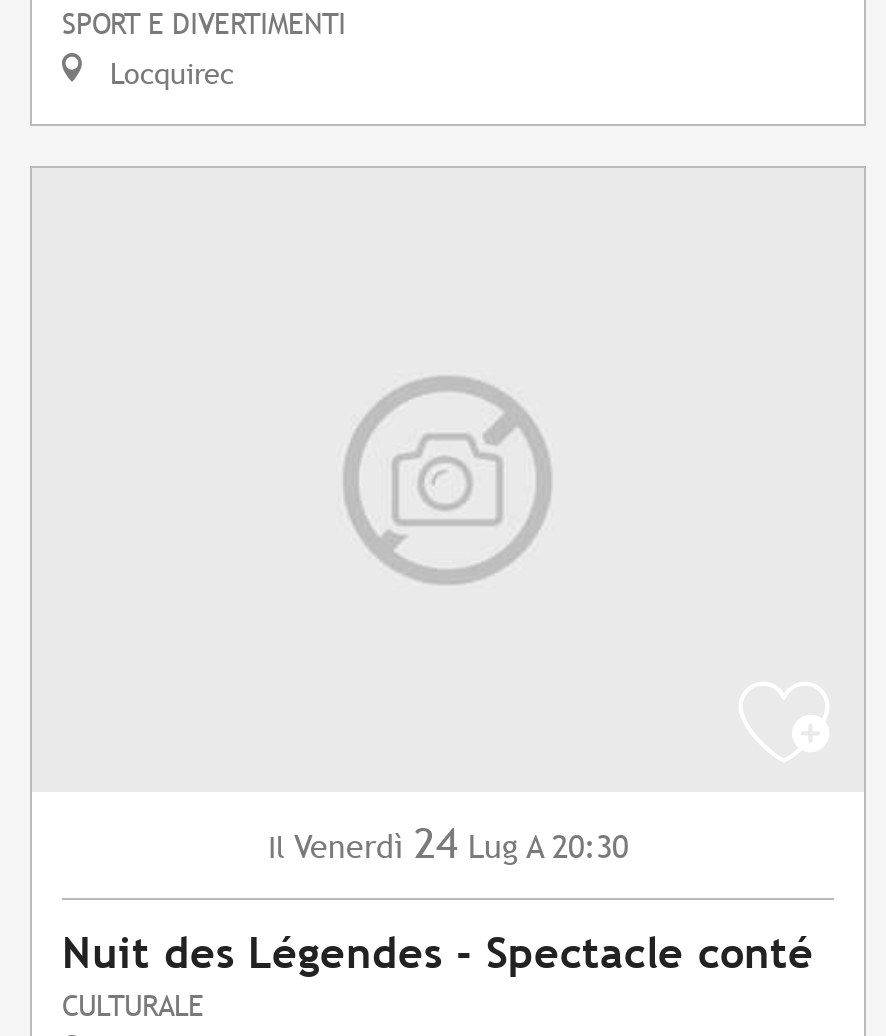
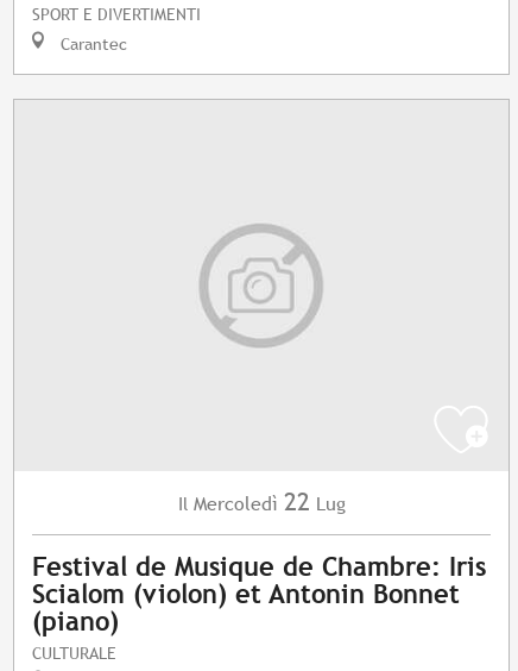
[102,57,234,91] Locquirec -> [56,34,127,54] Carantec
[268,819,628,869] Il Venerdì 24 Lug A 20:30 -> [178,487,345,517] Il Mercoledì 22 Lug
[62,929,814,979] Nuit des Légendes - Spectacle conté -> [32,553,486,637] Festival de Musique de Chambre: Iris | Scialom (violon) et Antonin Bonnet | (piano)

